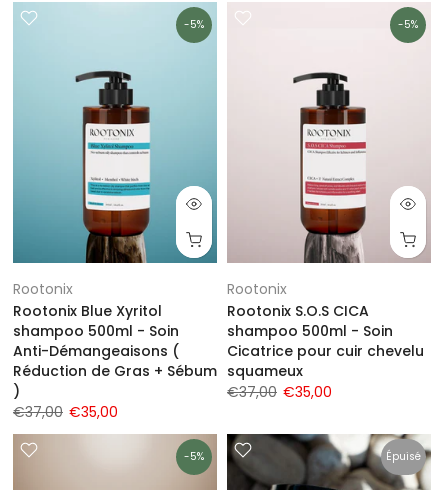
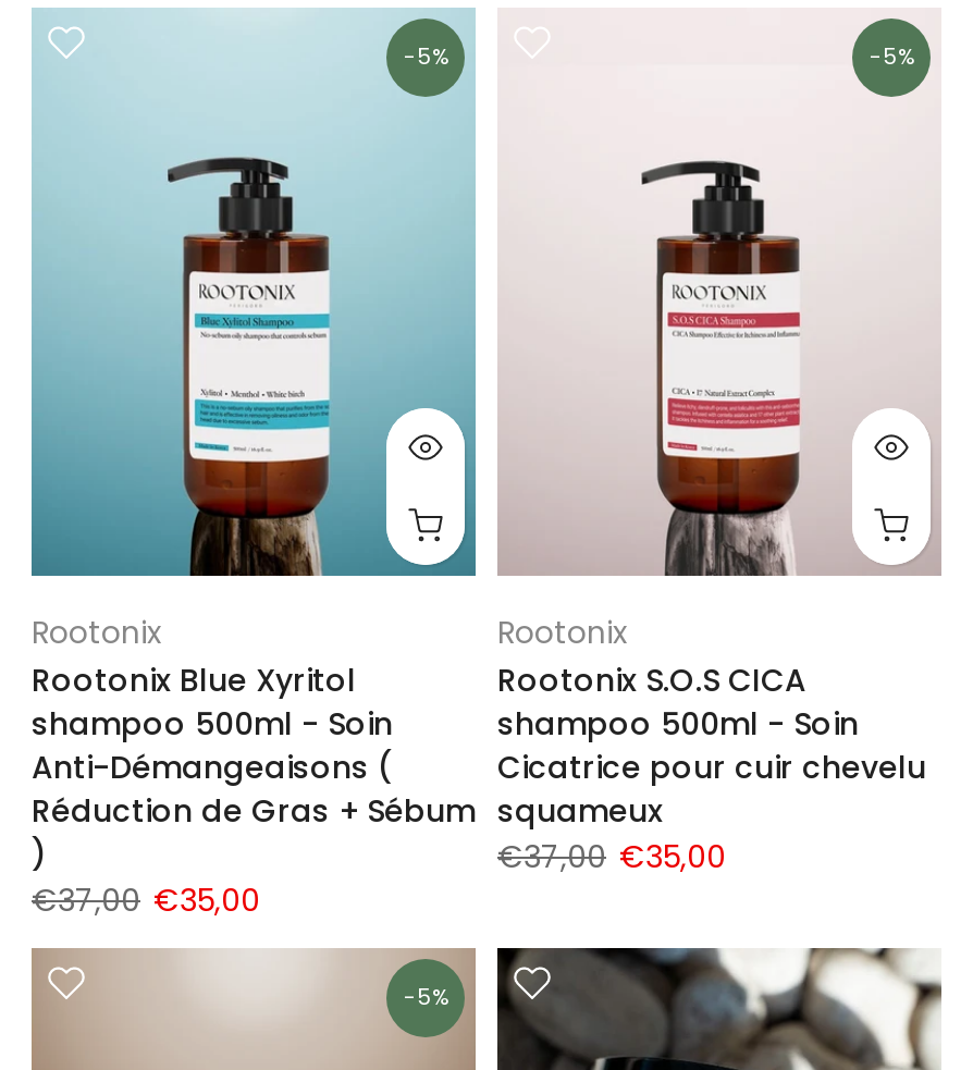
[386,449,421,464] Épuisé -> none

